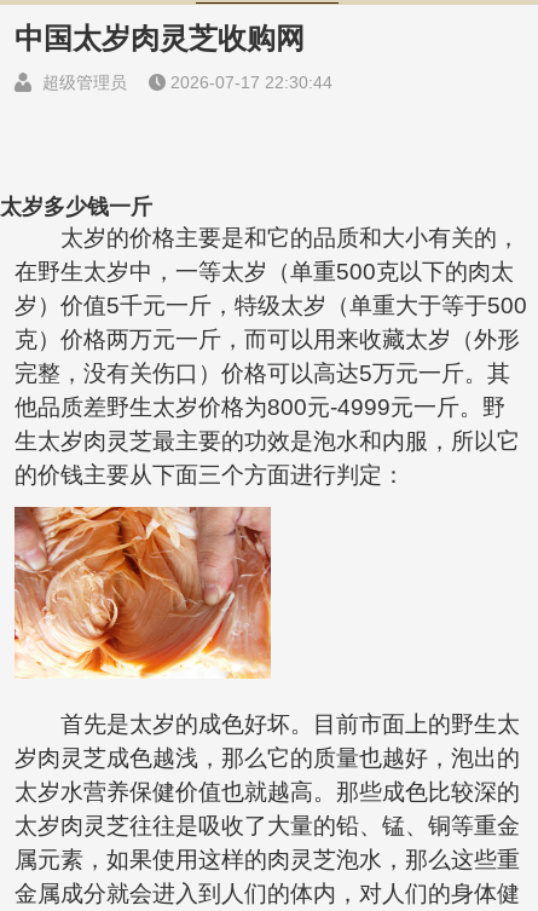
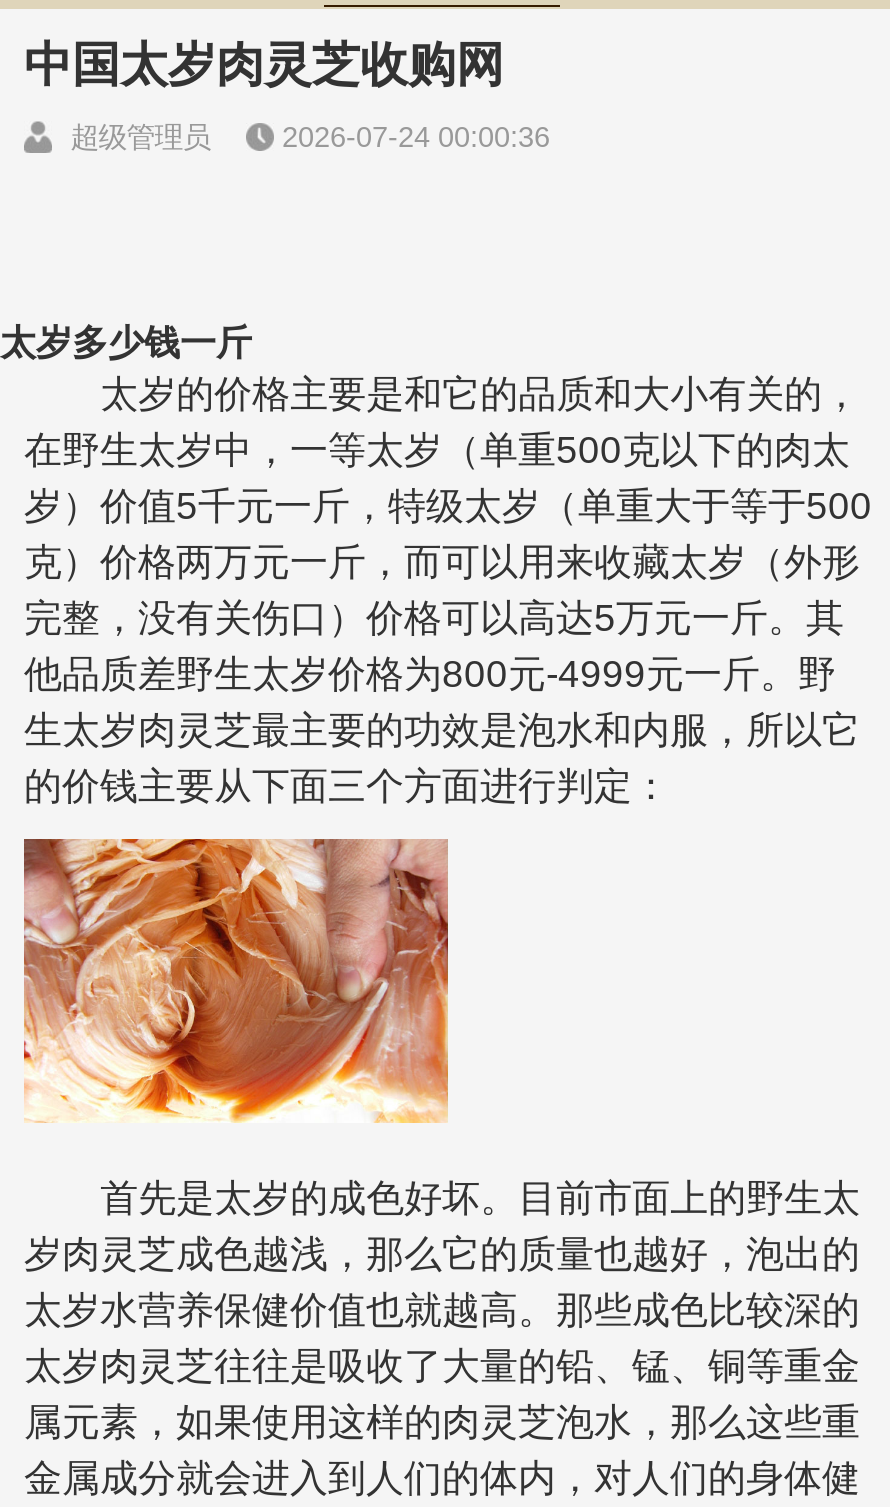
[170,72,332,92] 2026-07-17 22:30:44 -> [282,121,550,153] 2026-07-24 00:00:36

